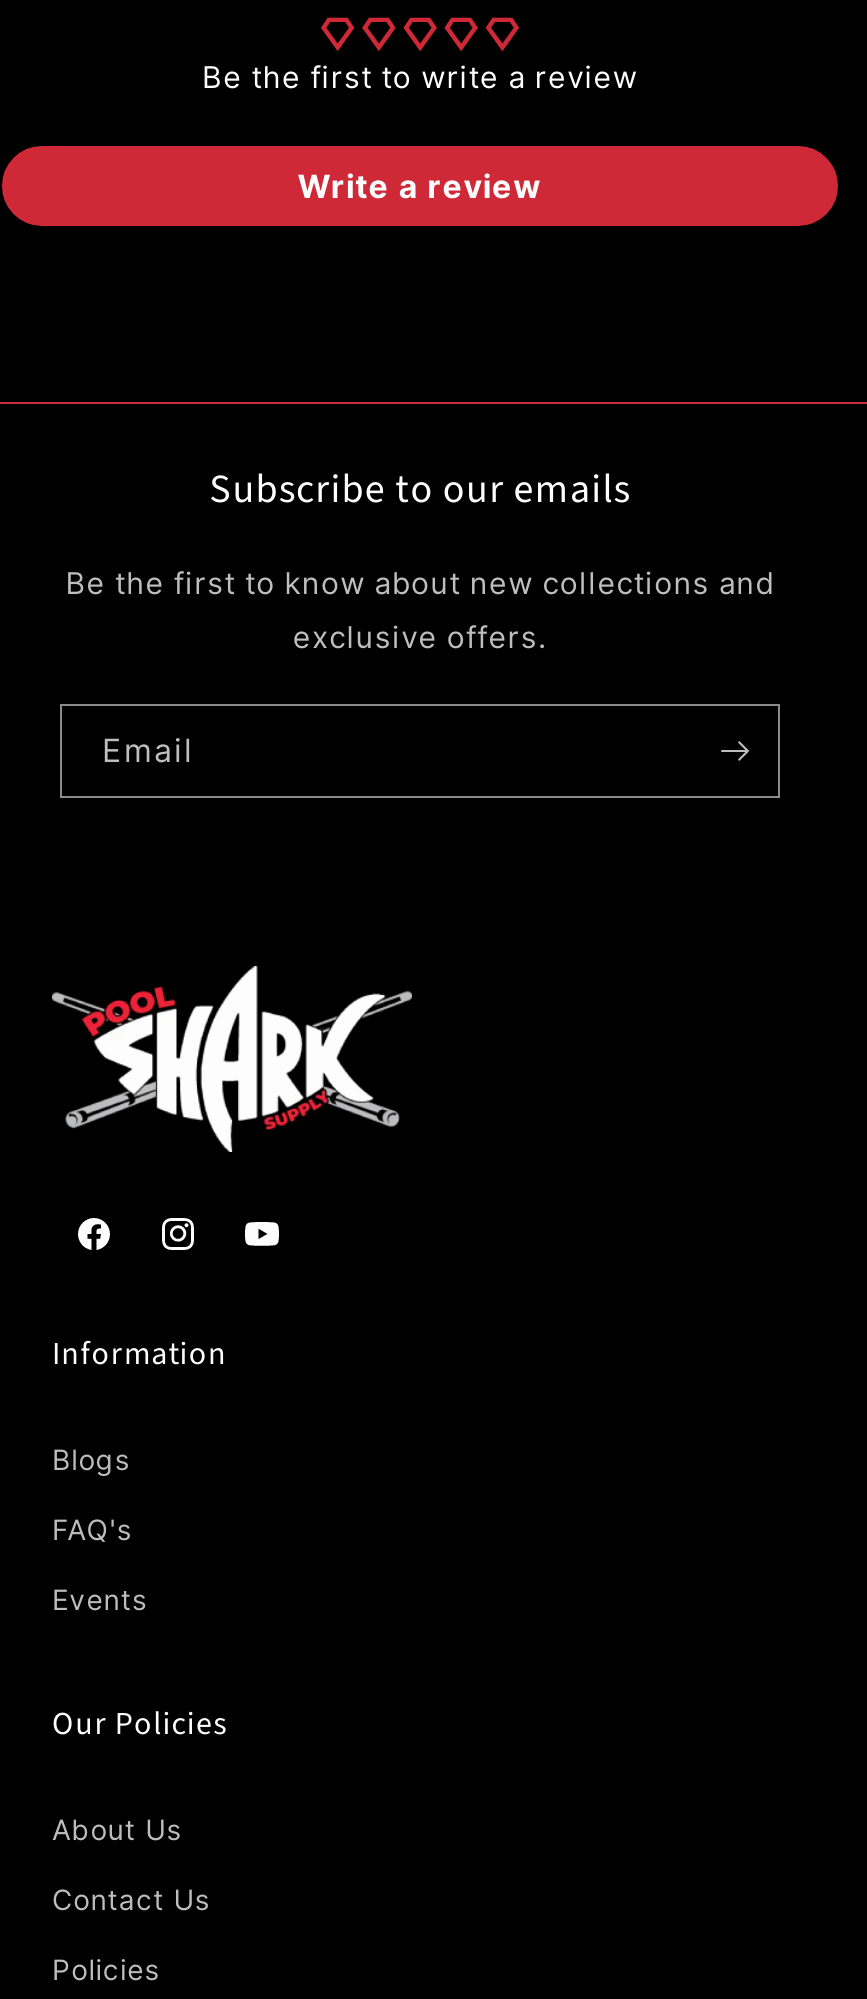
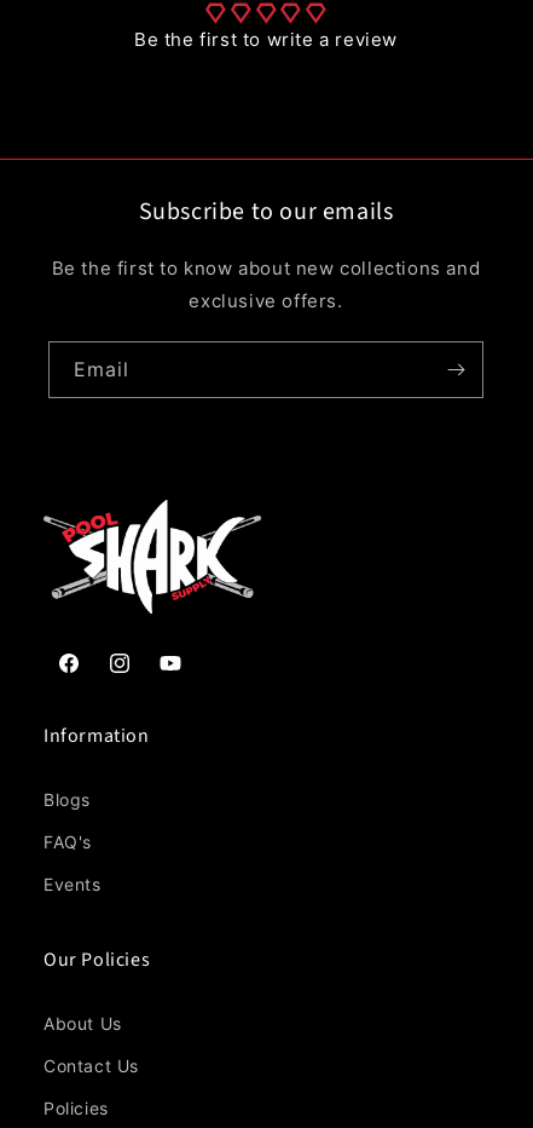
[298,165,542,205] Write a review -> none

